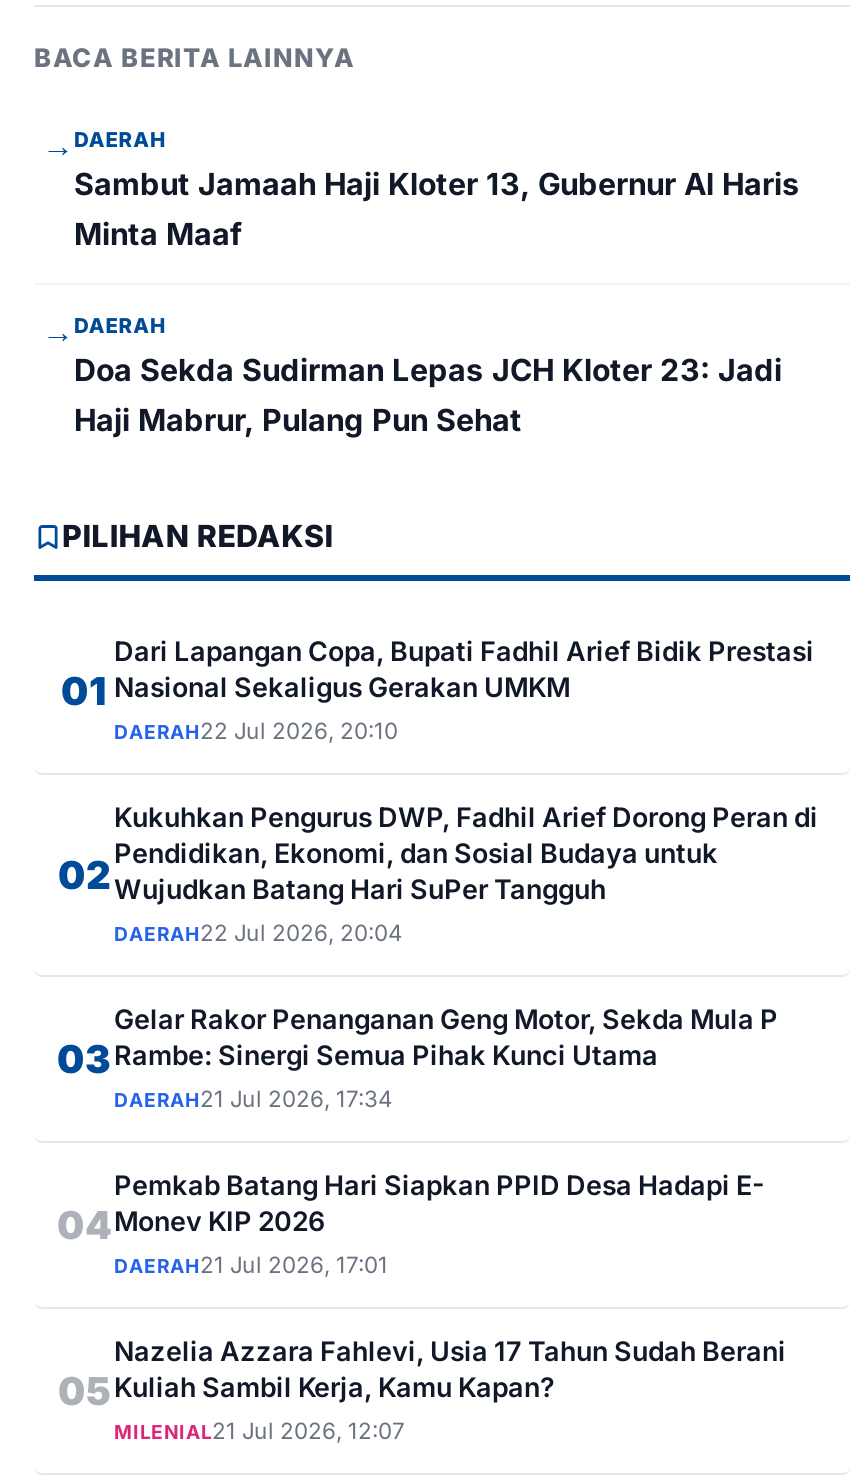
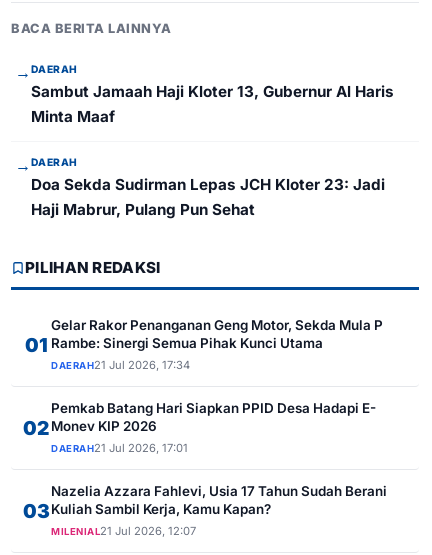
[58,636,814,899] Dari Lapangan Copa, Bupati Fadhil Arief Bidik Prestasi | Nasional Sekaligus Gerakan UMKM | DAERAH22 Jul 2026, 20:10 | 02 -> none
[57,802,818,1083] Kukuhkan Pengurus DWP, Fadhil Arief Dorong Peran di | Pendidikan, Ekonomi, dan Sosial Budaya untuk | Wujudkan Batang Hari SuPer Tangguh | DAERAH22 Jul 2026, 20:04 | 03 -> none
[57,1201,326,1249] 04 Monev KIP 2026 -> [23,416,157,440] 02 Monev KIP 2026
[58,1367,554,1415] 05 Kuliah Sambil Kerja, Kamu Kapan? -> [22,499,271,523] 03 Kuliah Sambil Kerja, Kamu Kapan?

